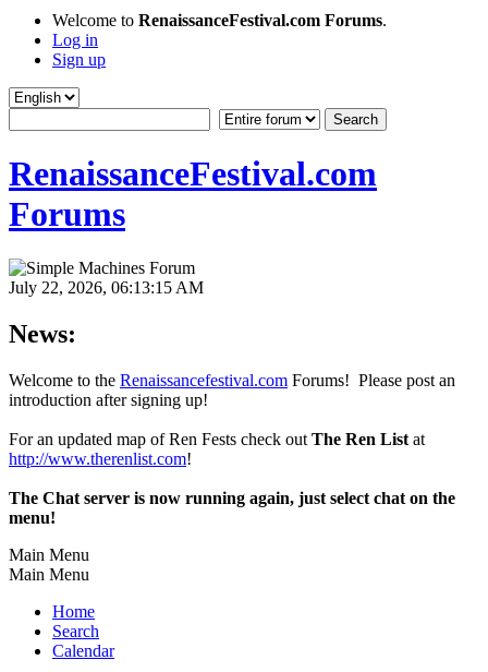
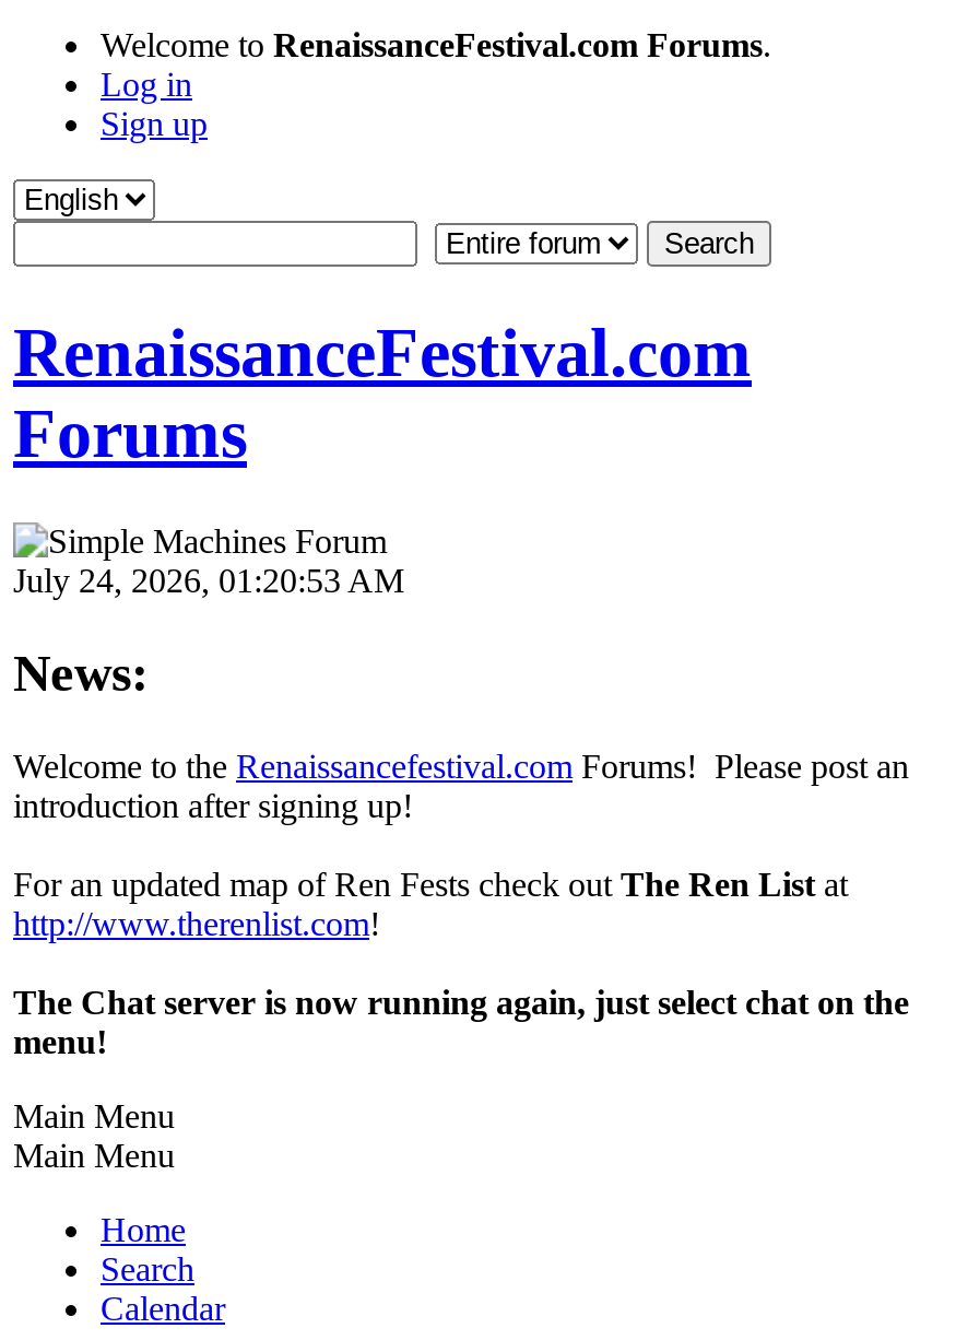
[9,278,204,297] July 22, 2026, 06:13:15 AM -> [13,562,404,599] July 24, 2026, 01:20:53 AM

